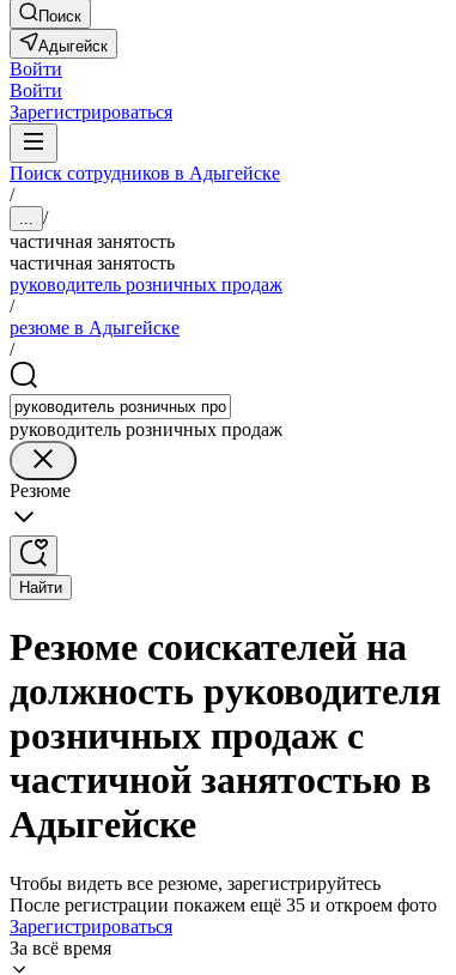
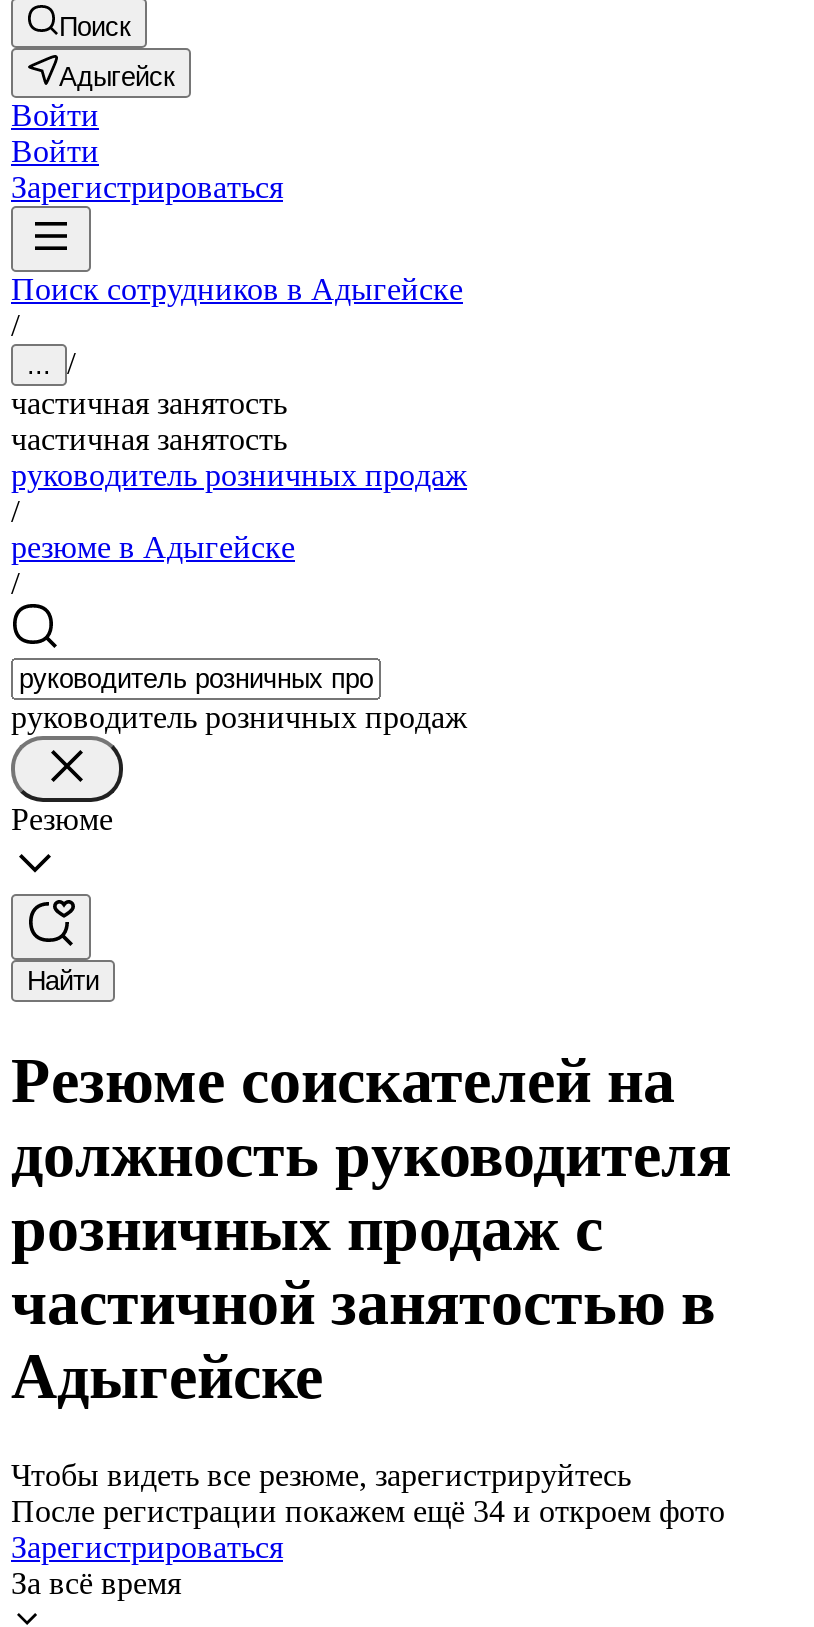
[10,895,437,915] После регистрации покажем ещё 35 и откроем фото -> [11,1494,725,1528] После регистрации покажем ещё 34 и откроем фото

